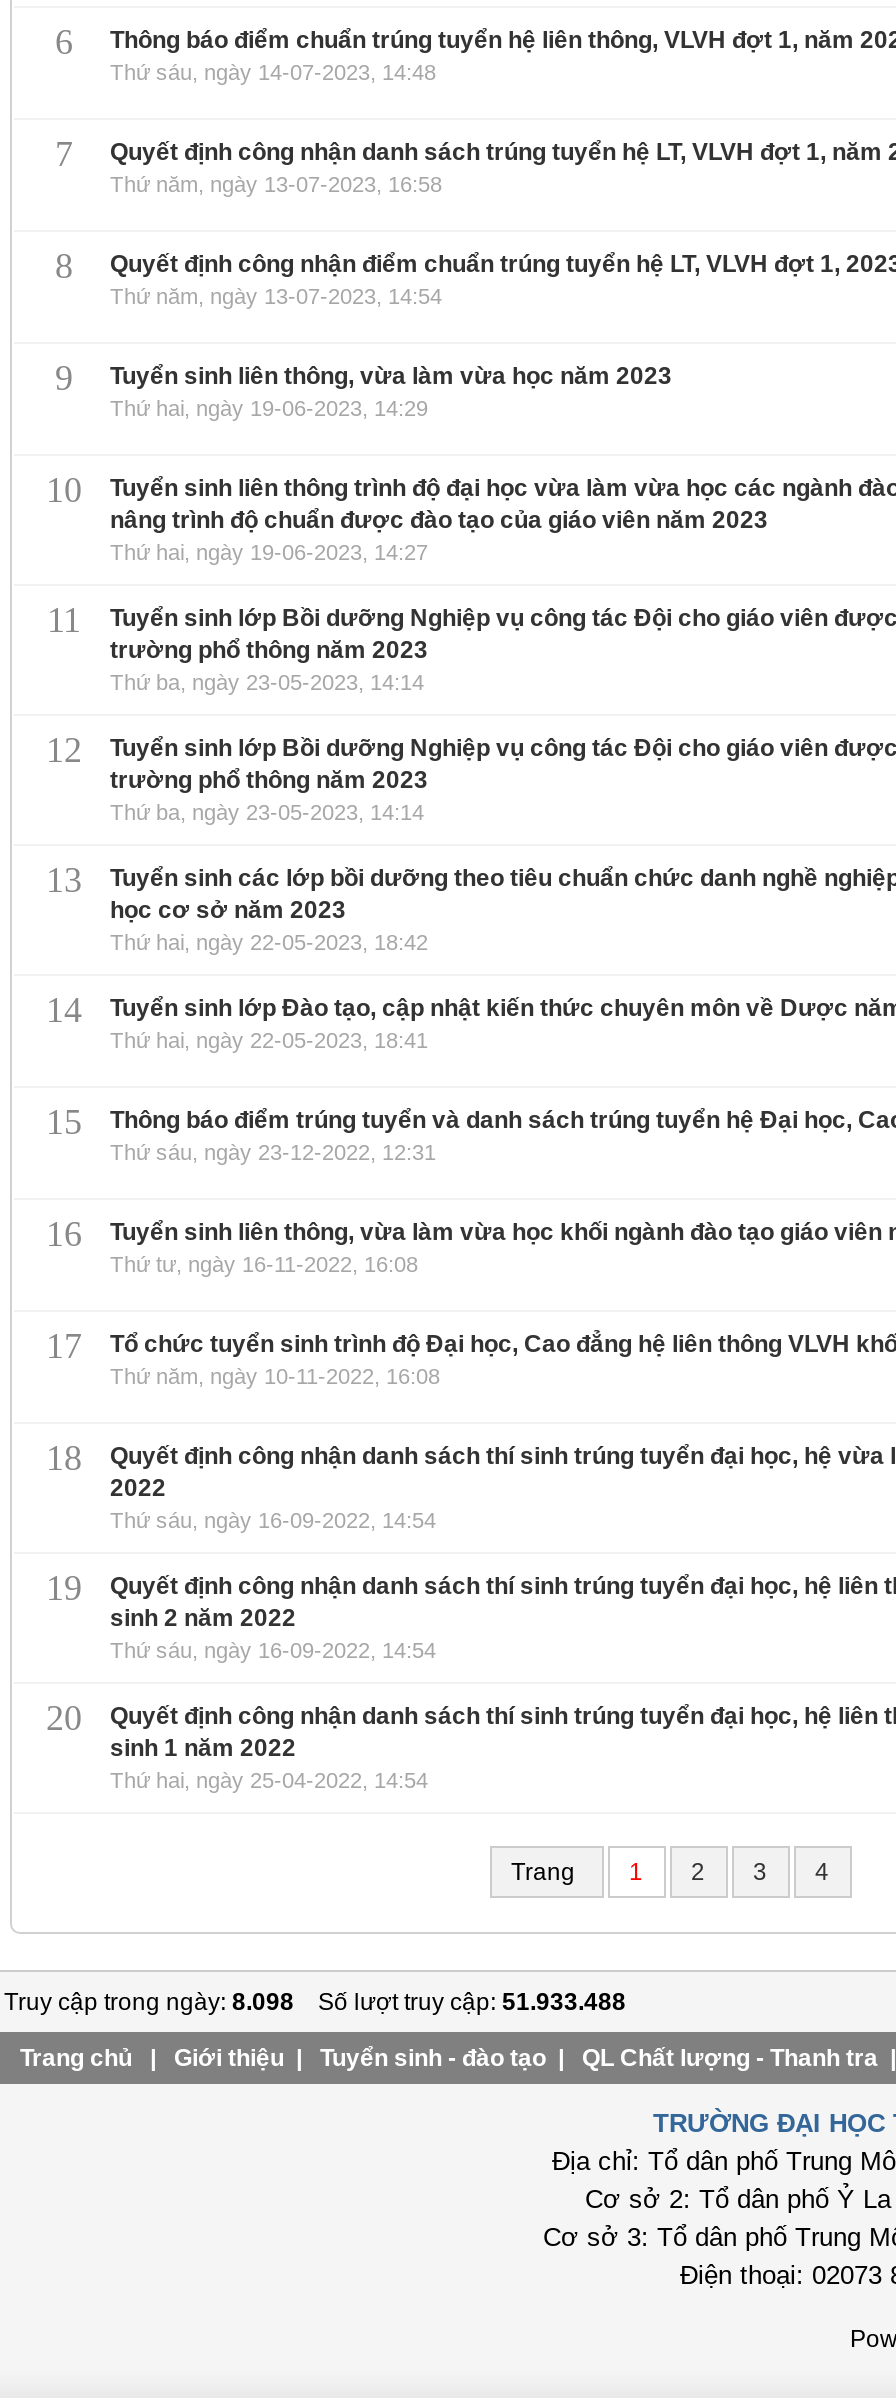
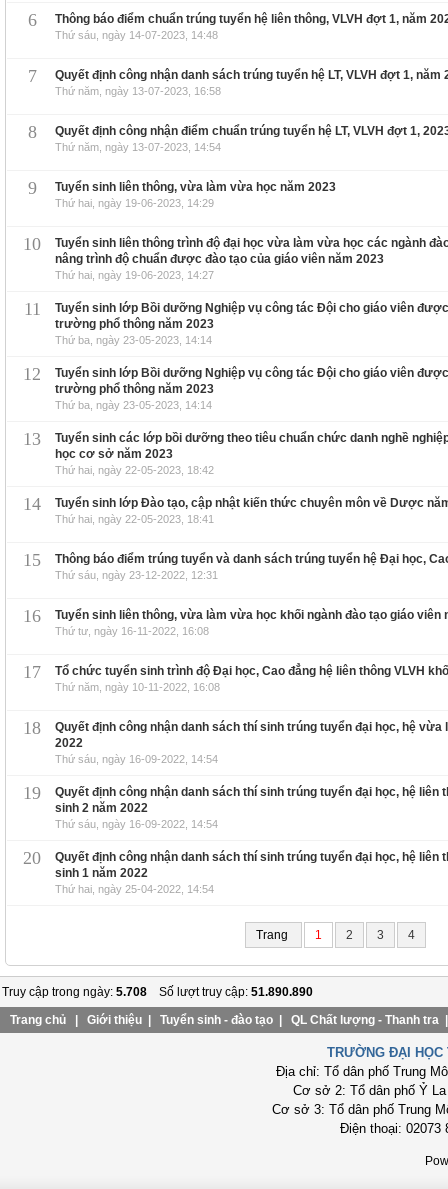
[4,1988,626,2016] Truy cập trong ngày: 8.098 Số lượt truy cập: 51.933.488 -> [2,985,313,999] Truy cập trong ngày: 5.708 Số lượt truy cập: 51.890.890

